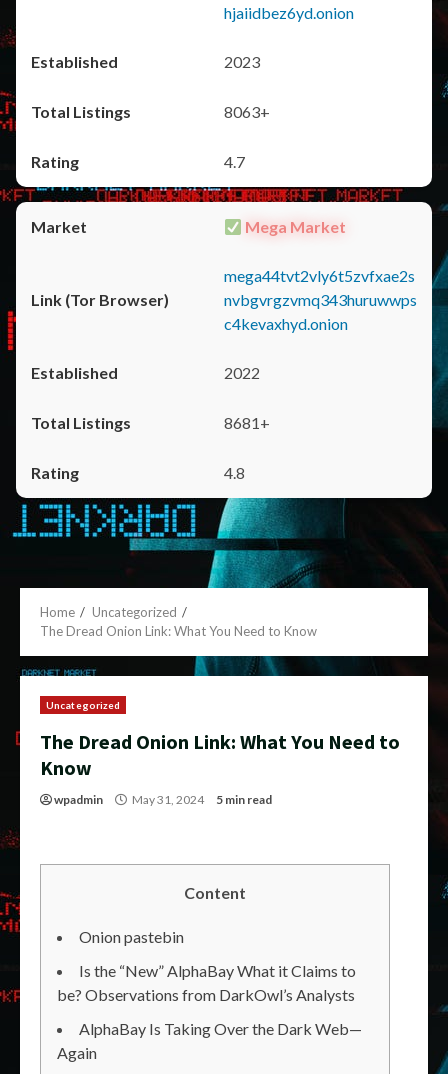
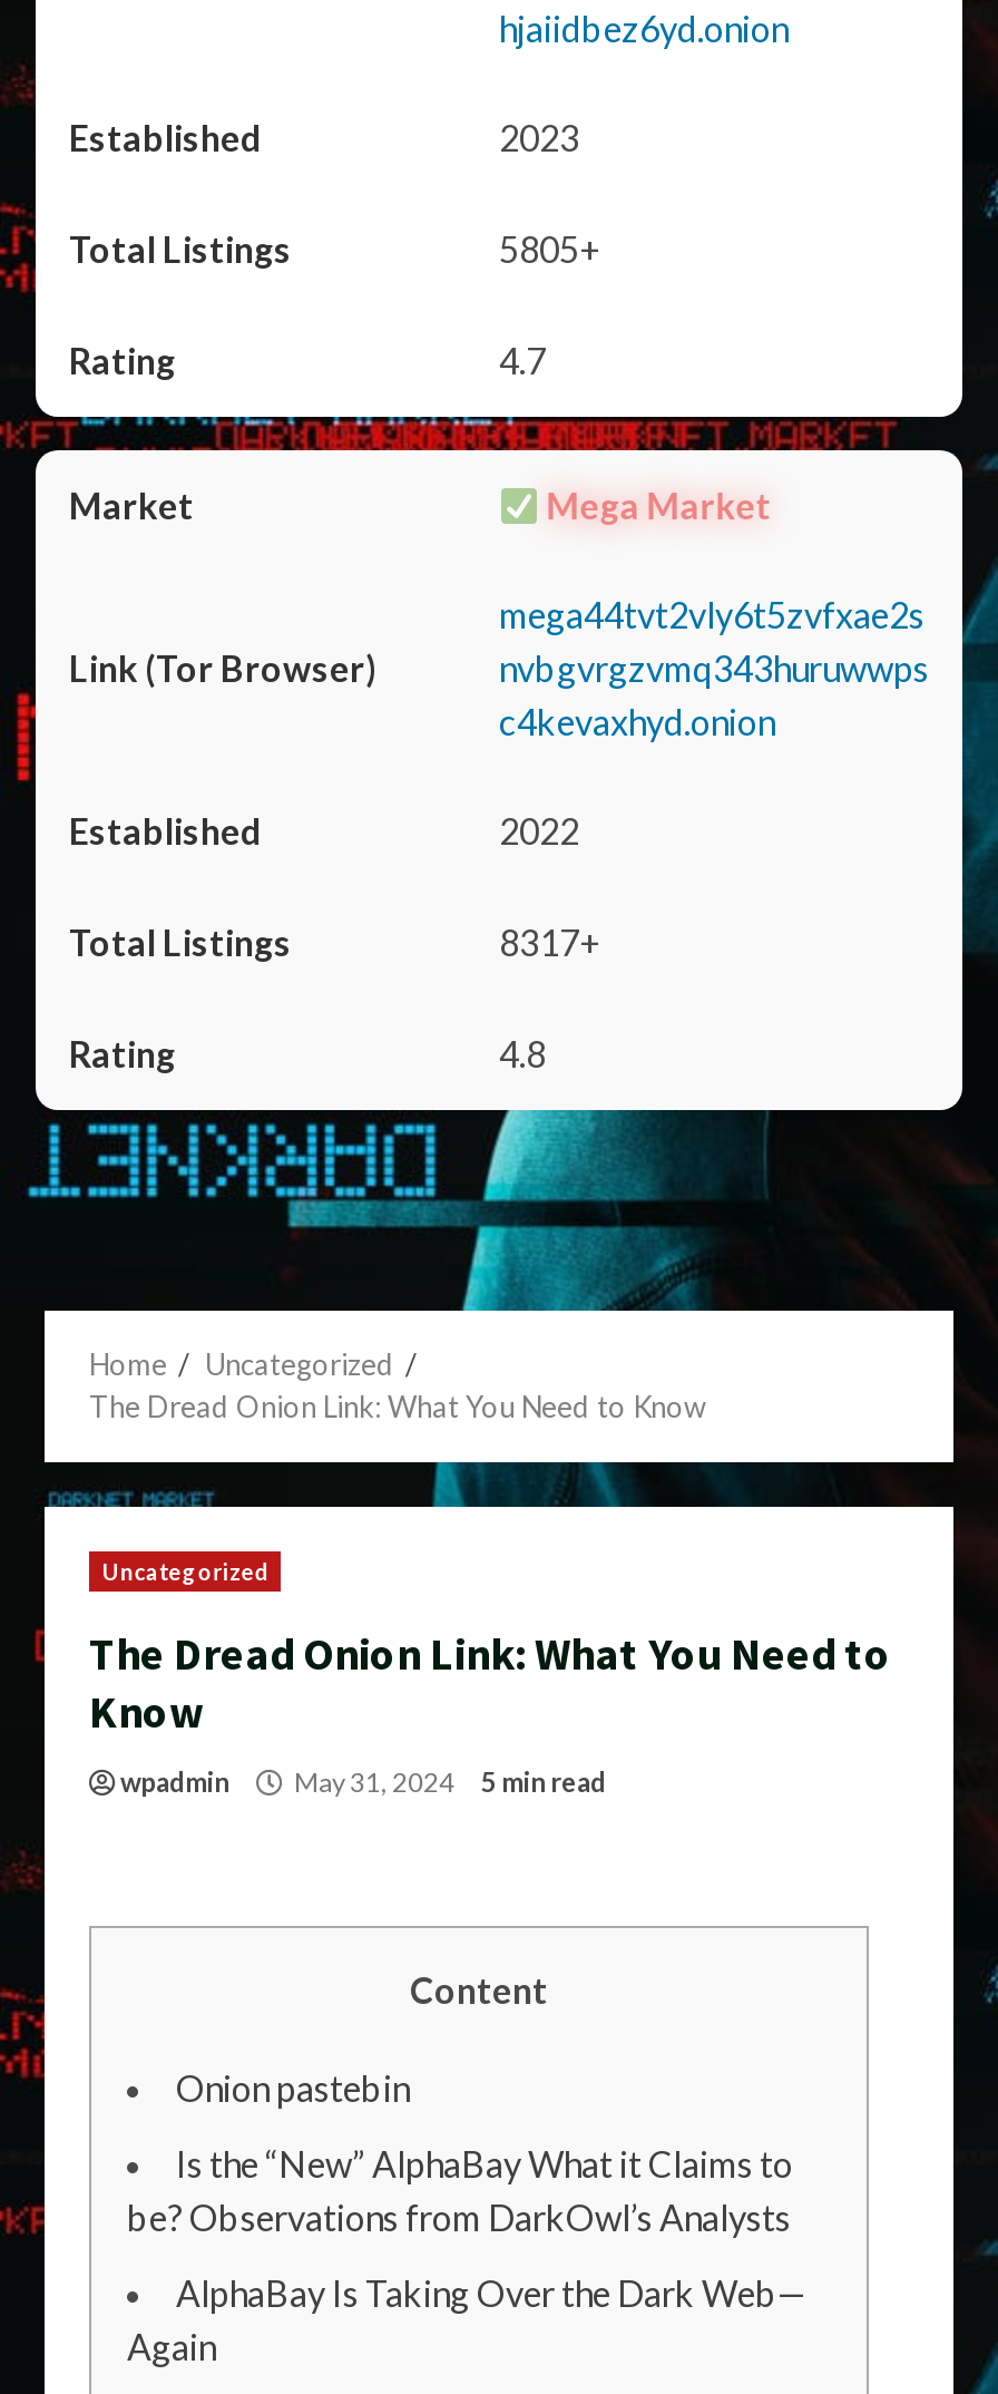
[224,102,270,121] 8063+ -> [499,227,601,270] 5805+
[224,413,270,432] 8681+ -> [499,921,601,963] 8317+

